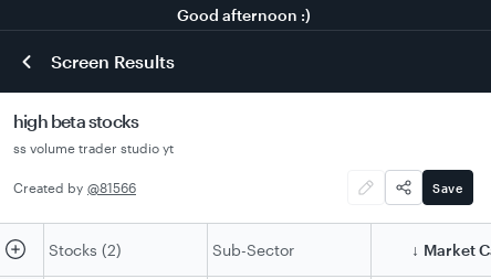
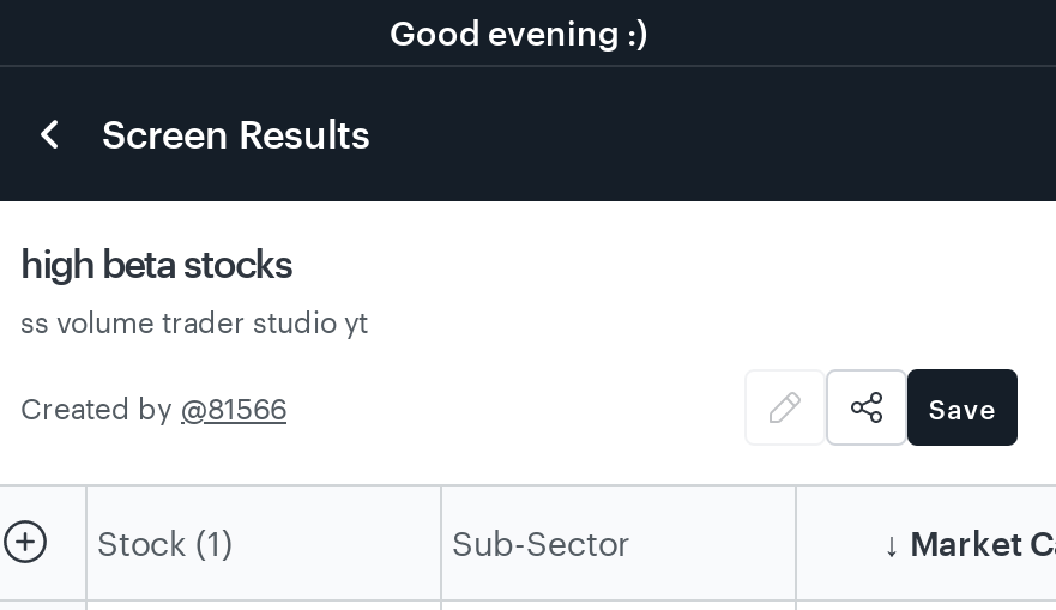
[176,5,310,24] Good afternoon :) -> [390,11,648,52] Good evening :)
[49,240,122,259] Stocks (2) -> [97,523,234,563] Stock (1)

